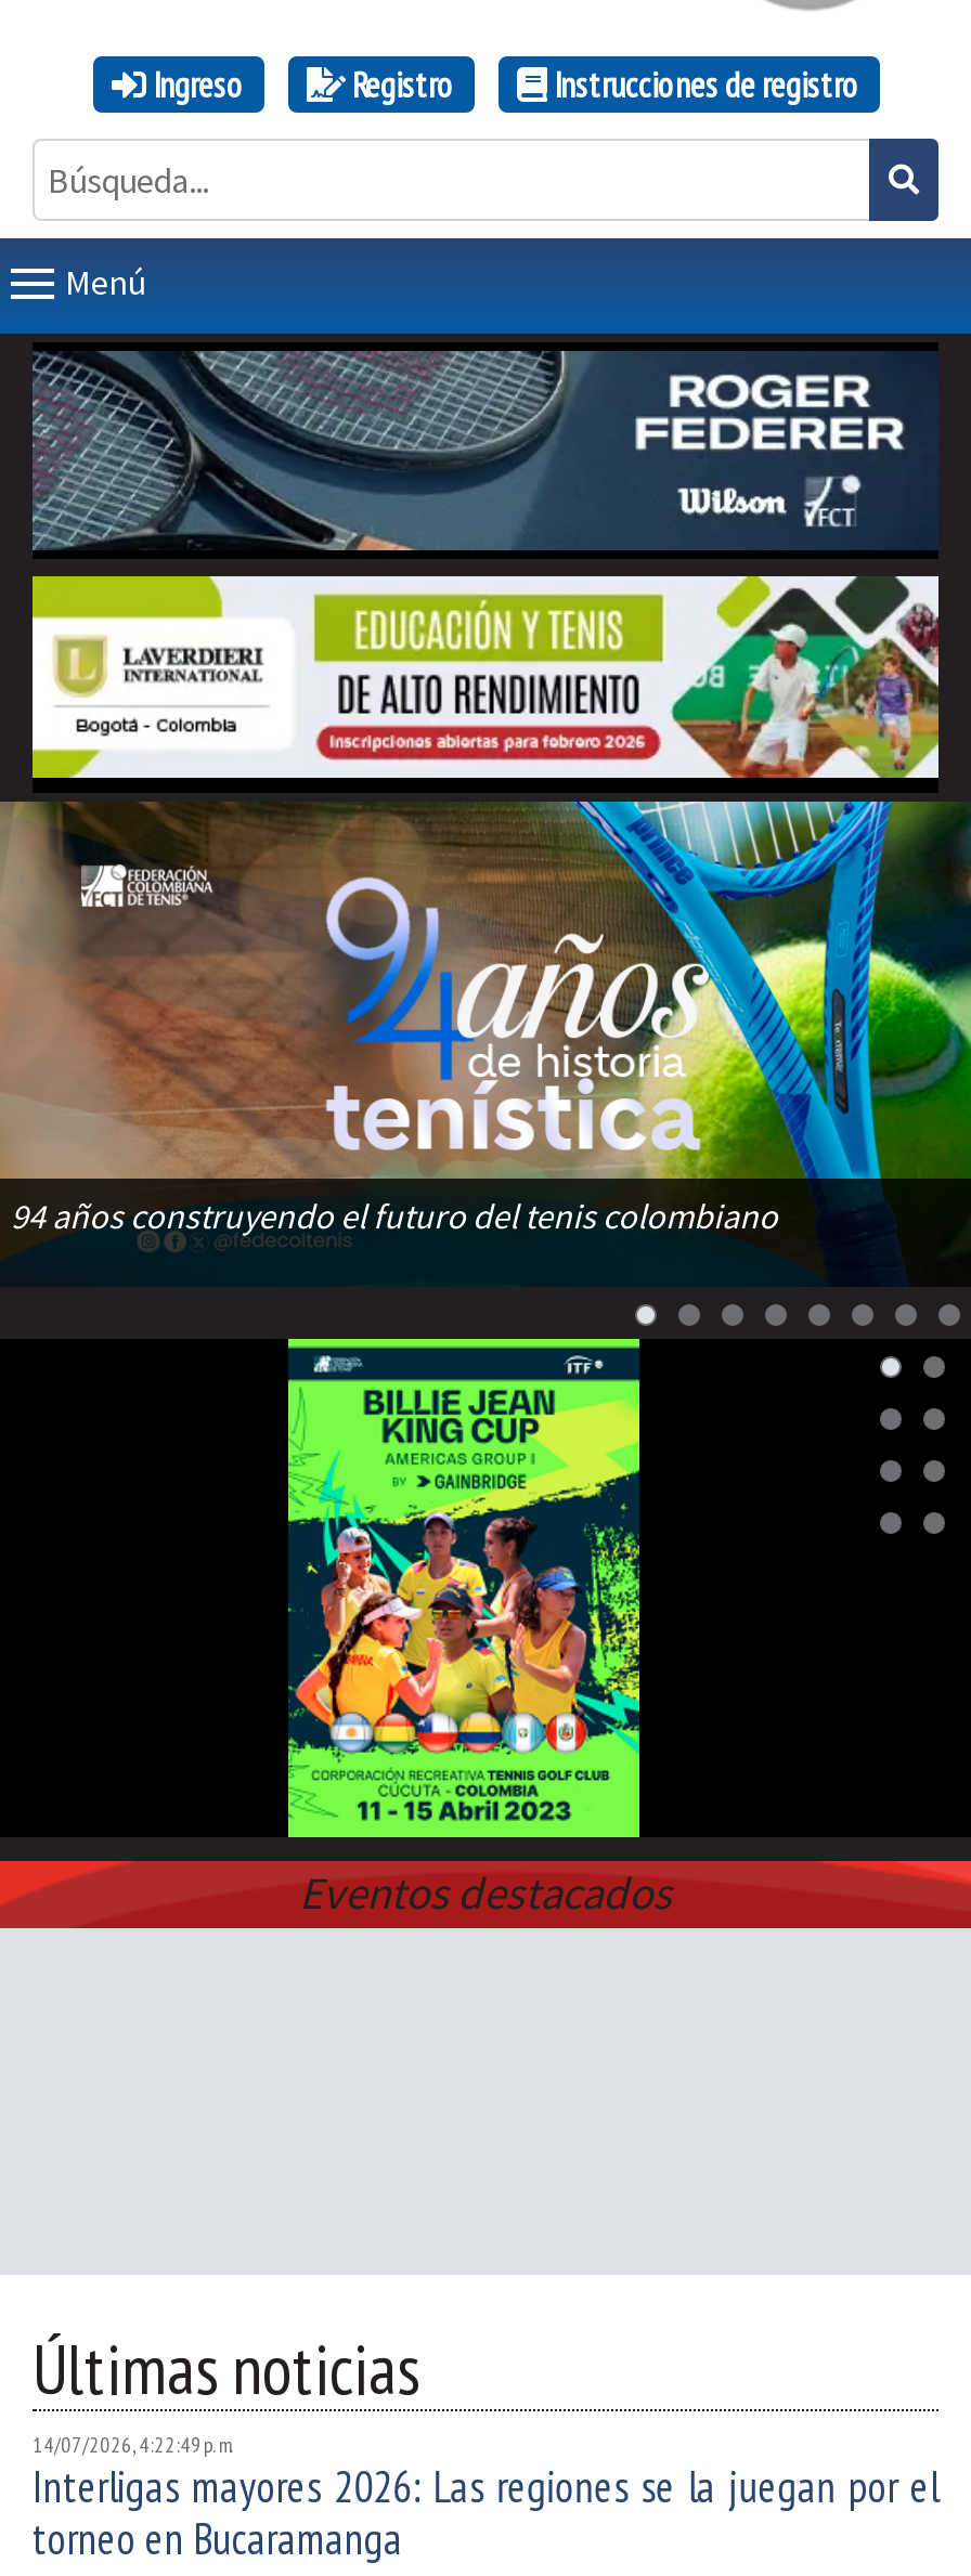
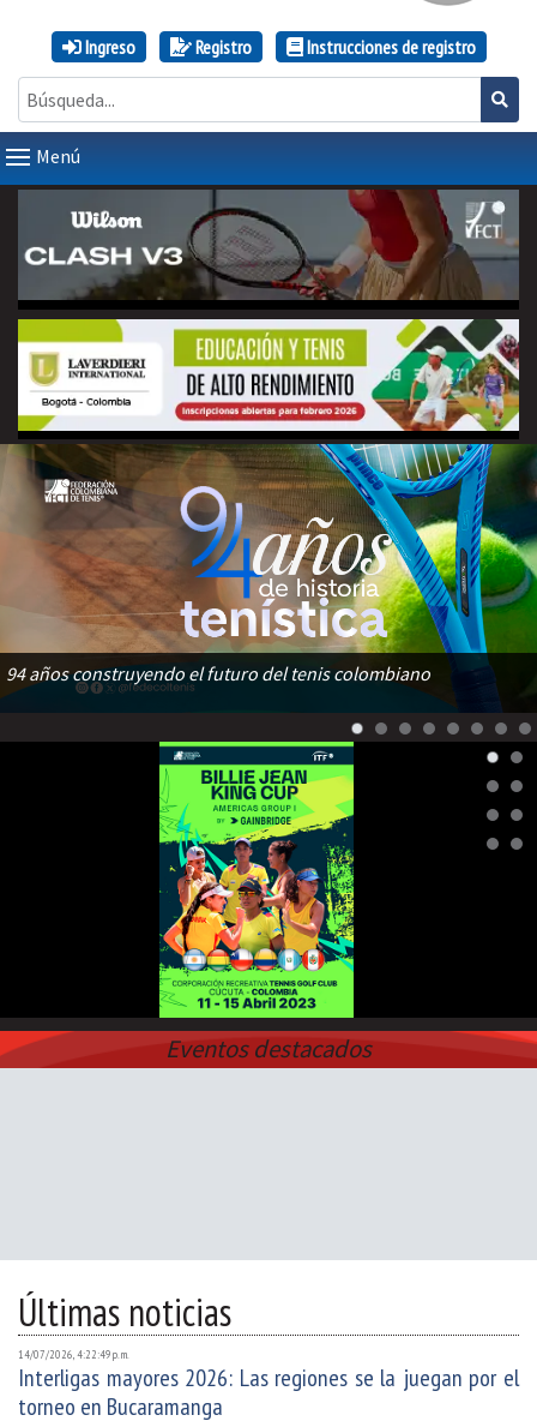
[33,342,938,552] [image] -> [18,188,519,305] [image]

